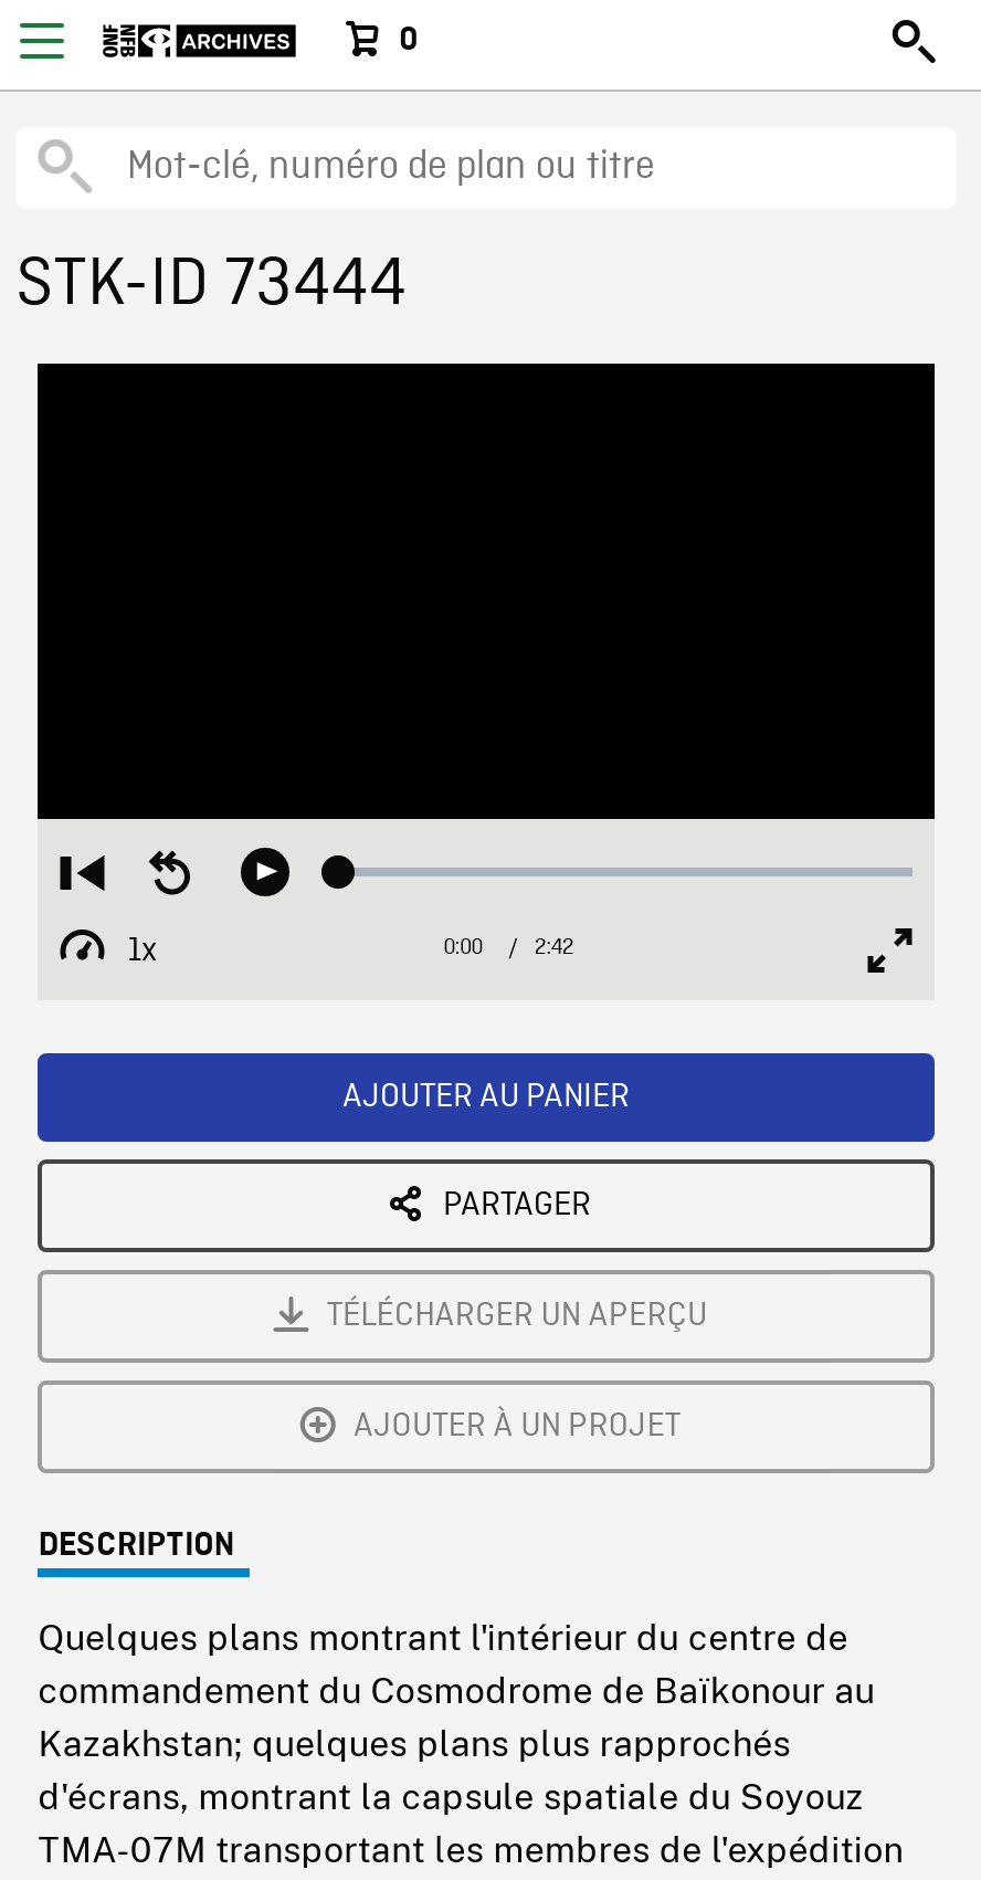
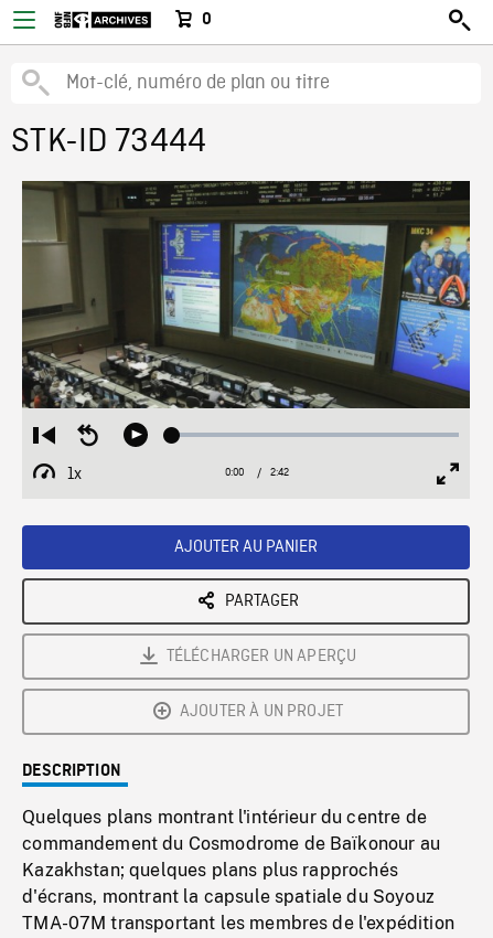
none -> [21,181,471,409] [image]

